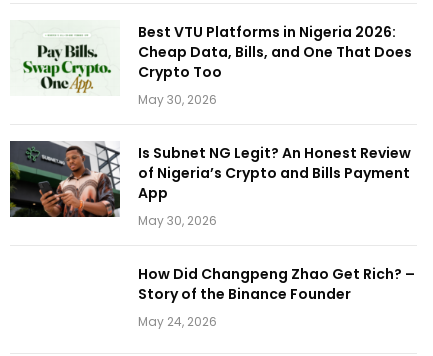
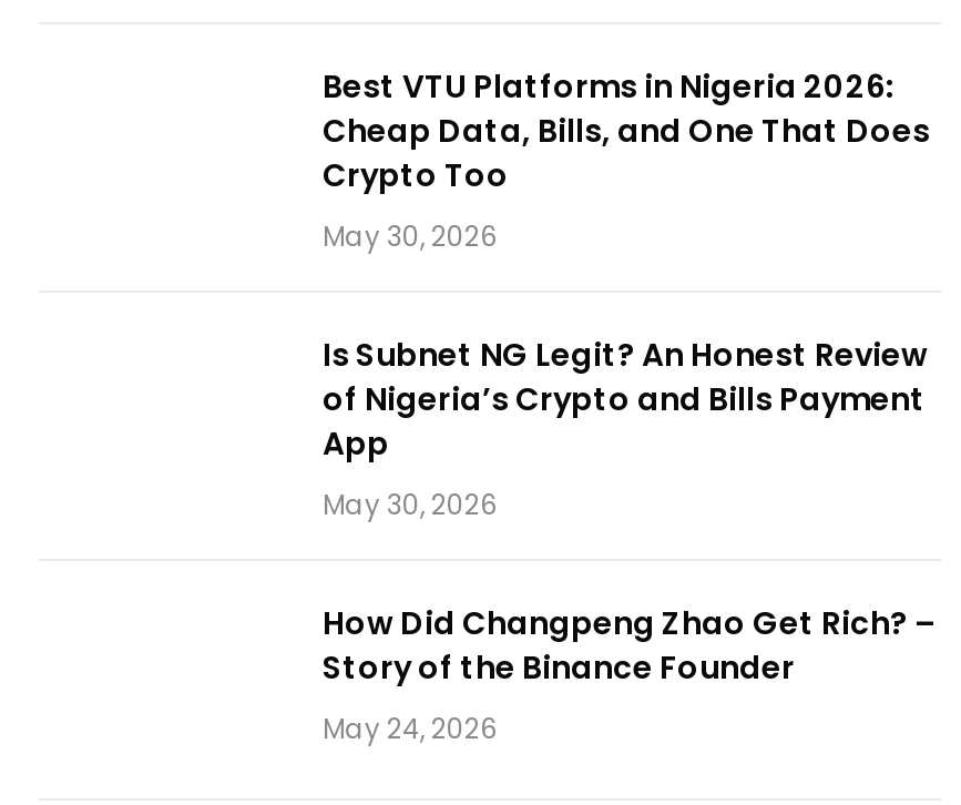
[21,34,113,94] [image] -> none
[9,140,121,218] [image] -> none

